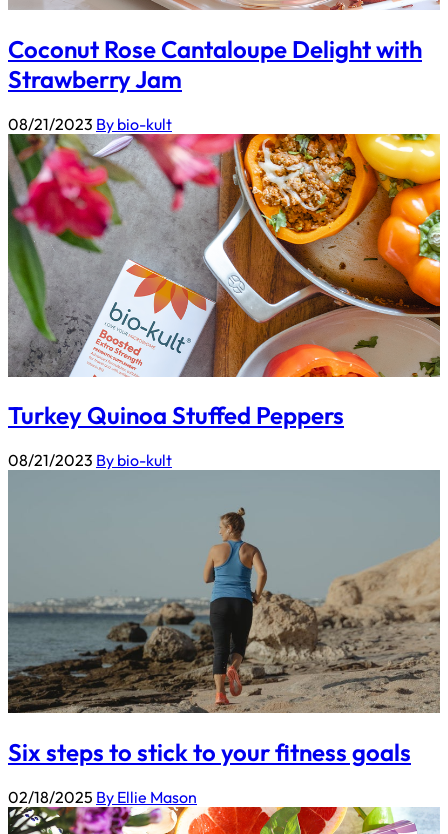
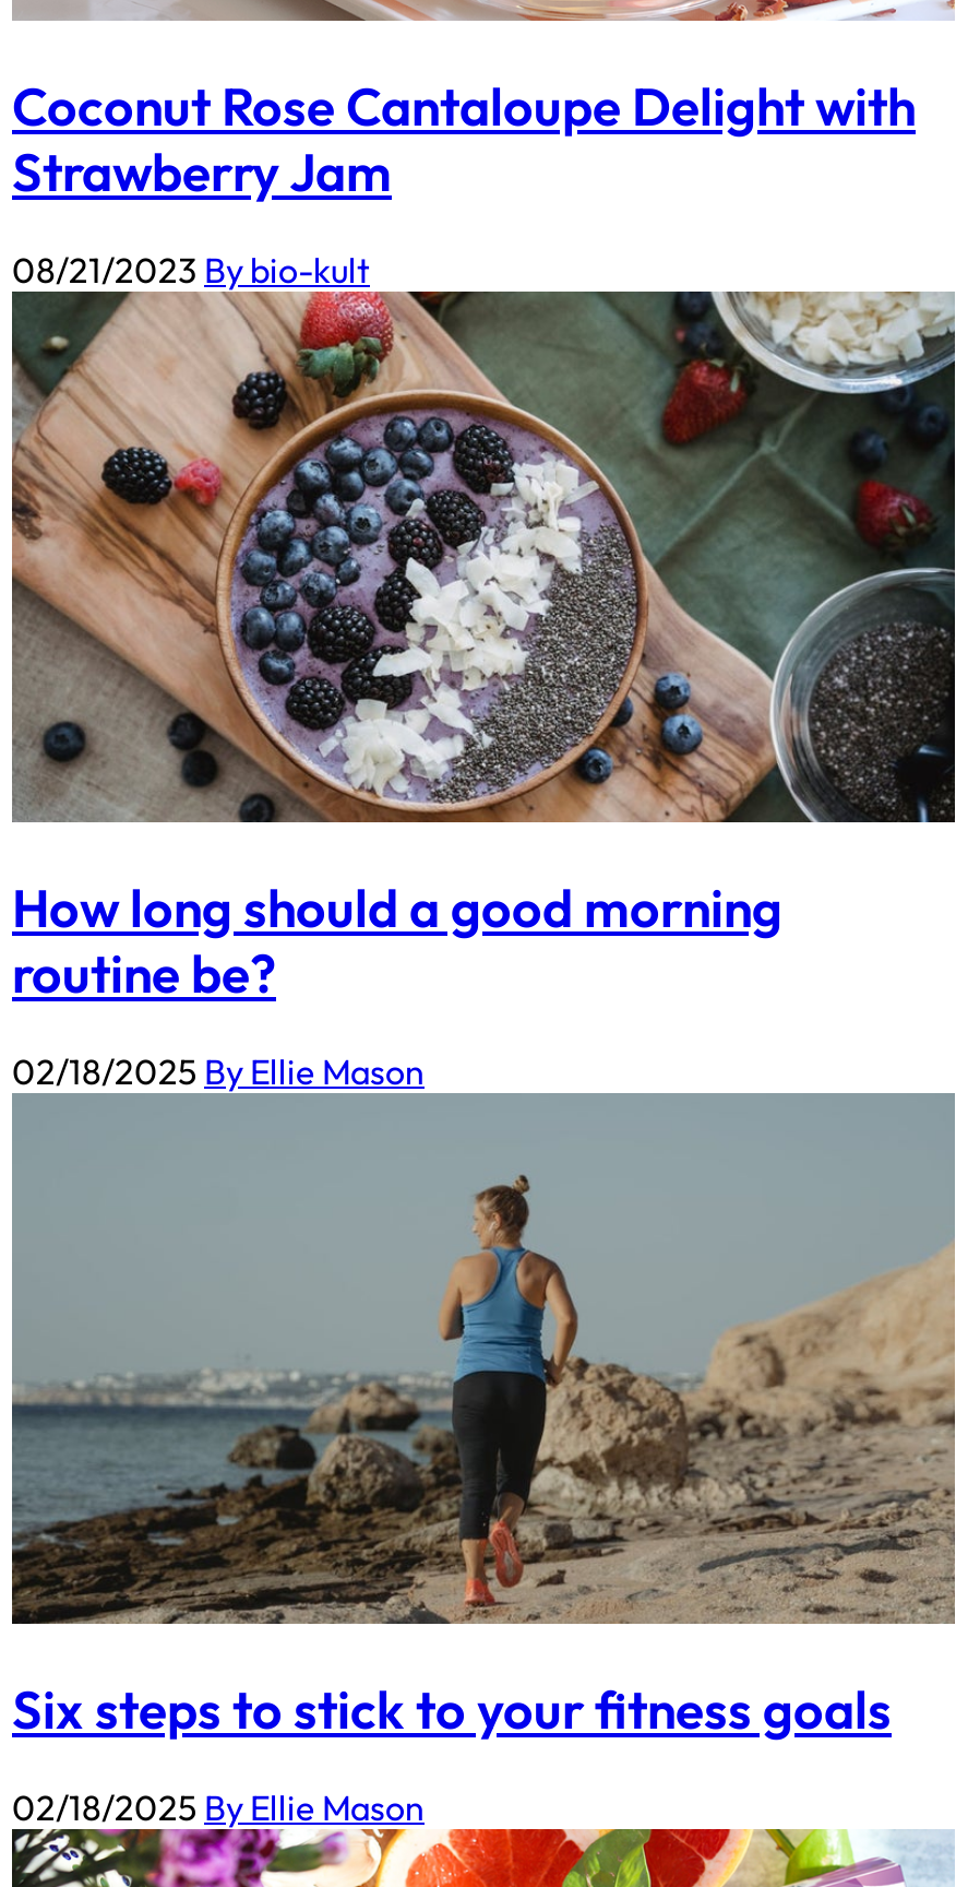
[8,133,441,430] [image] | Turkey Quinoa Stuffed Peppers -> [10,288,957,1006] [image] | How long should a good morning | routine be?
[8,450,172,470] 08/21/2023 By bio-kult -> [12,1049,425,1093] 02/18/2025 By Ellie Mason

